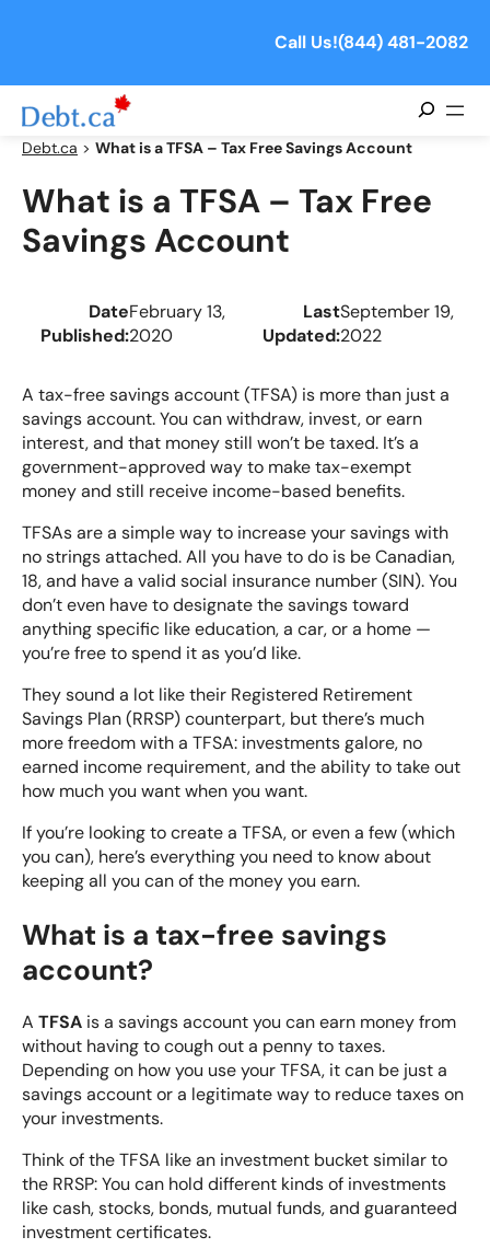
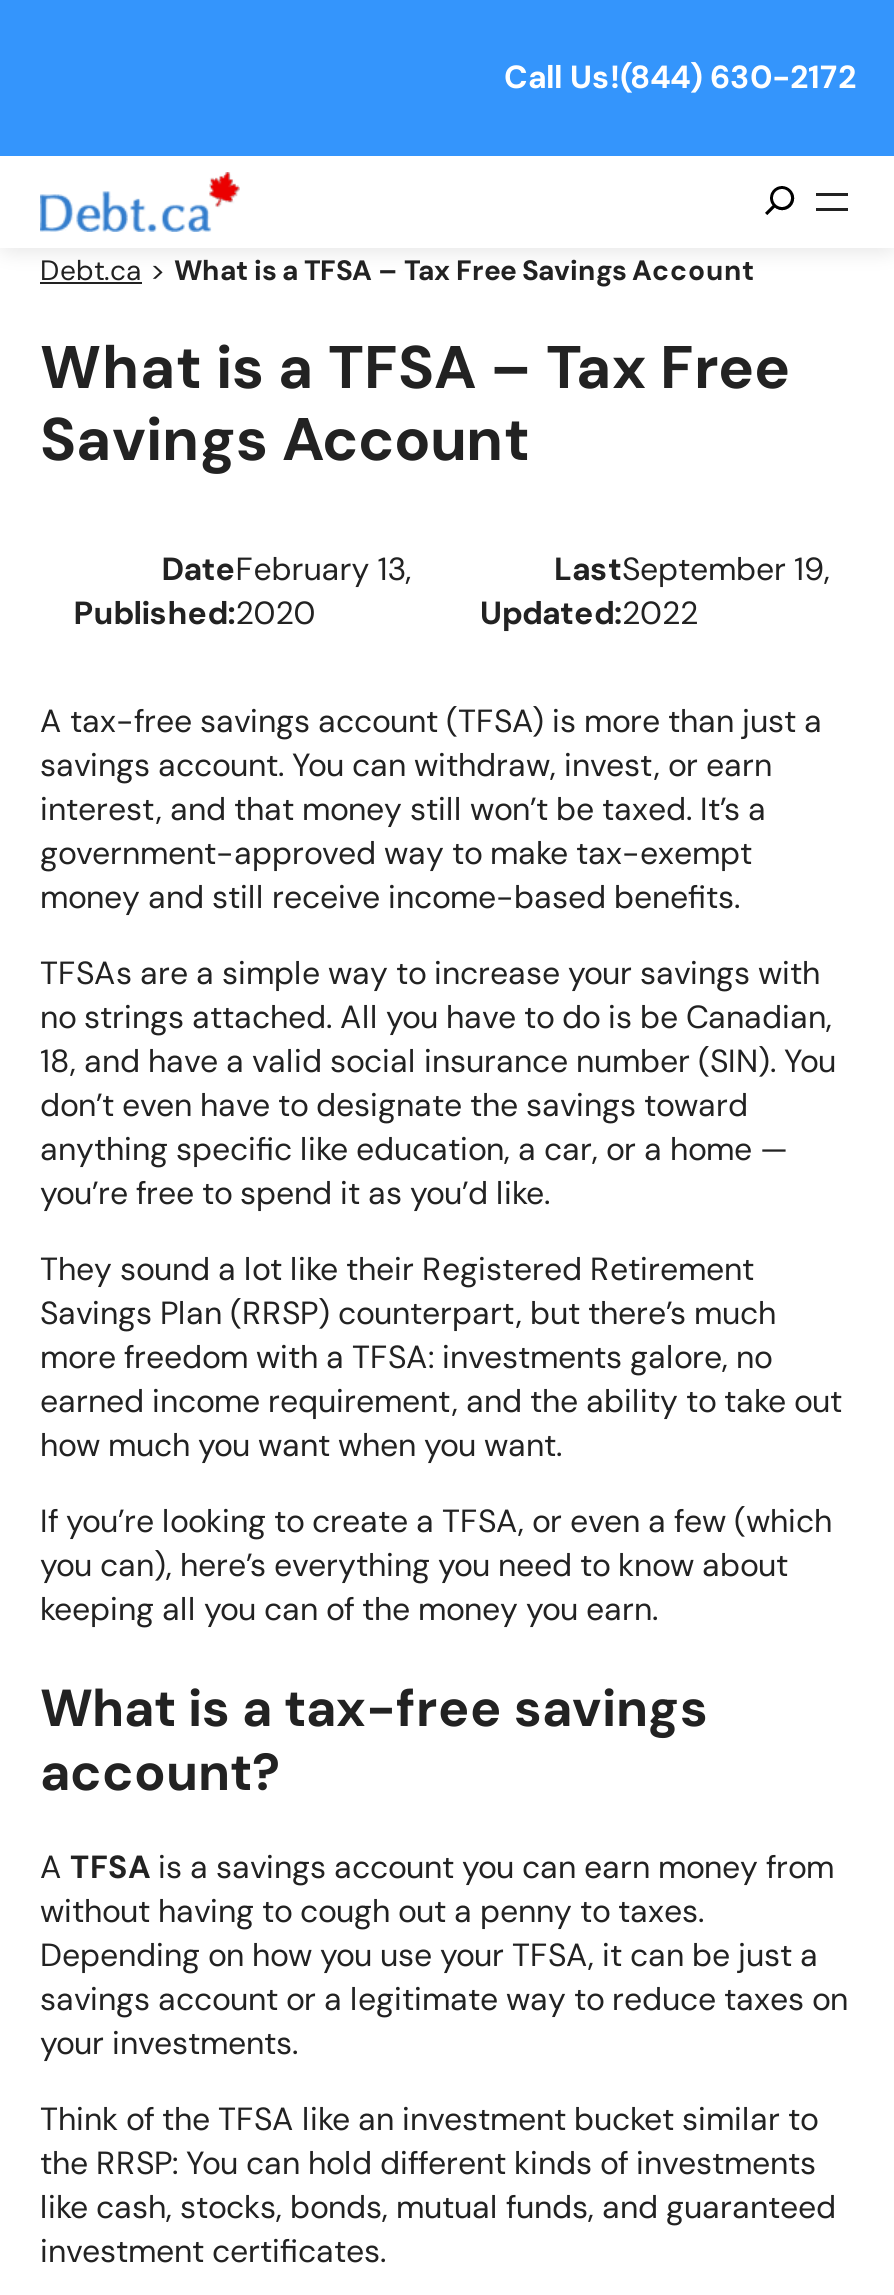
[275,31,468,54] Call Us!(844) 481-2082 -> [504,56,856,98] Call Us!(844) 630-2172

